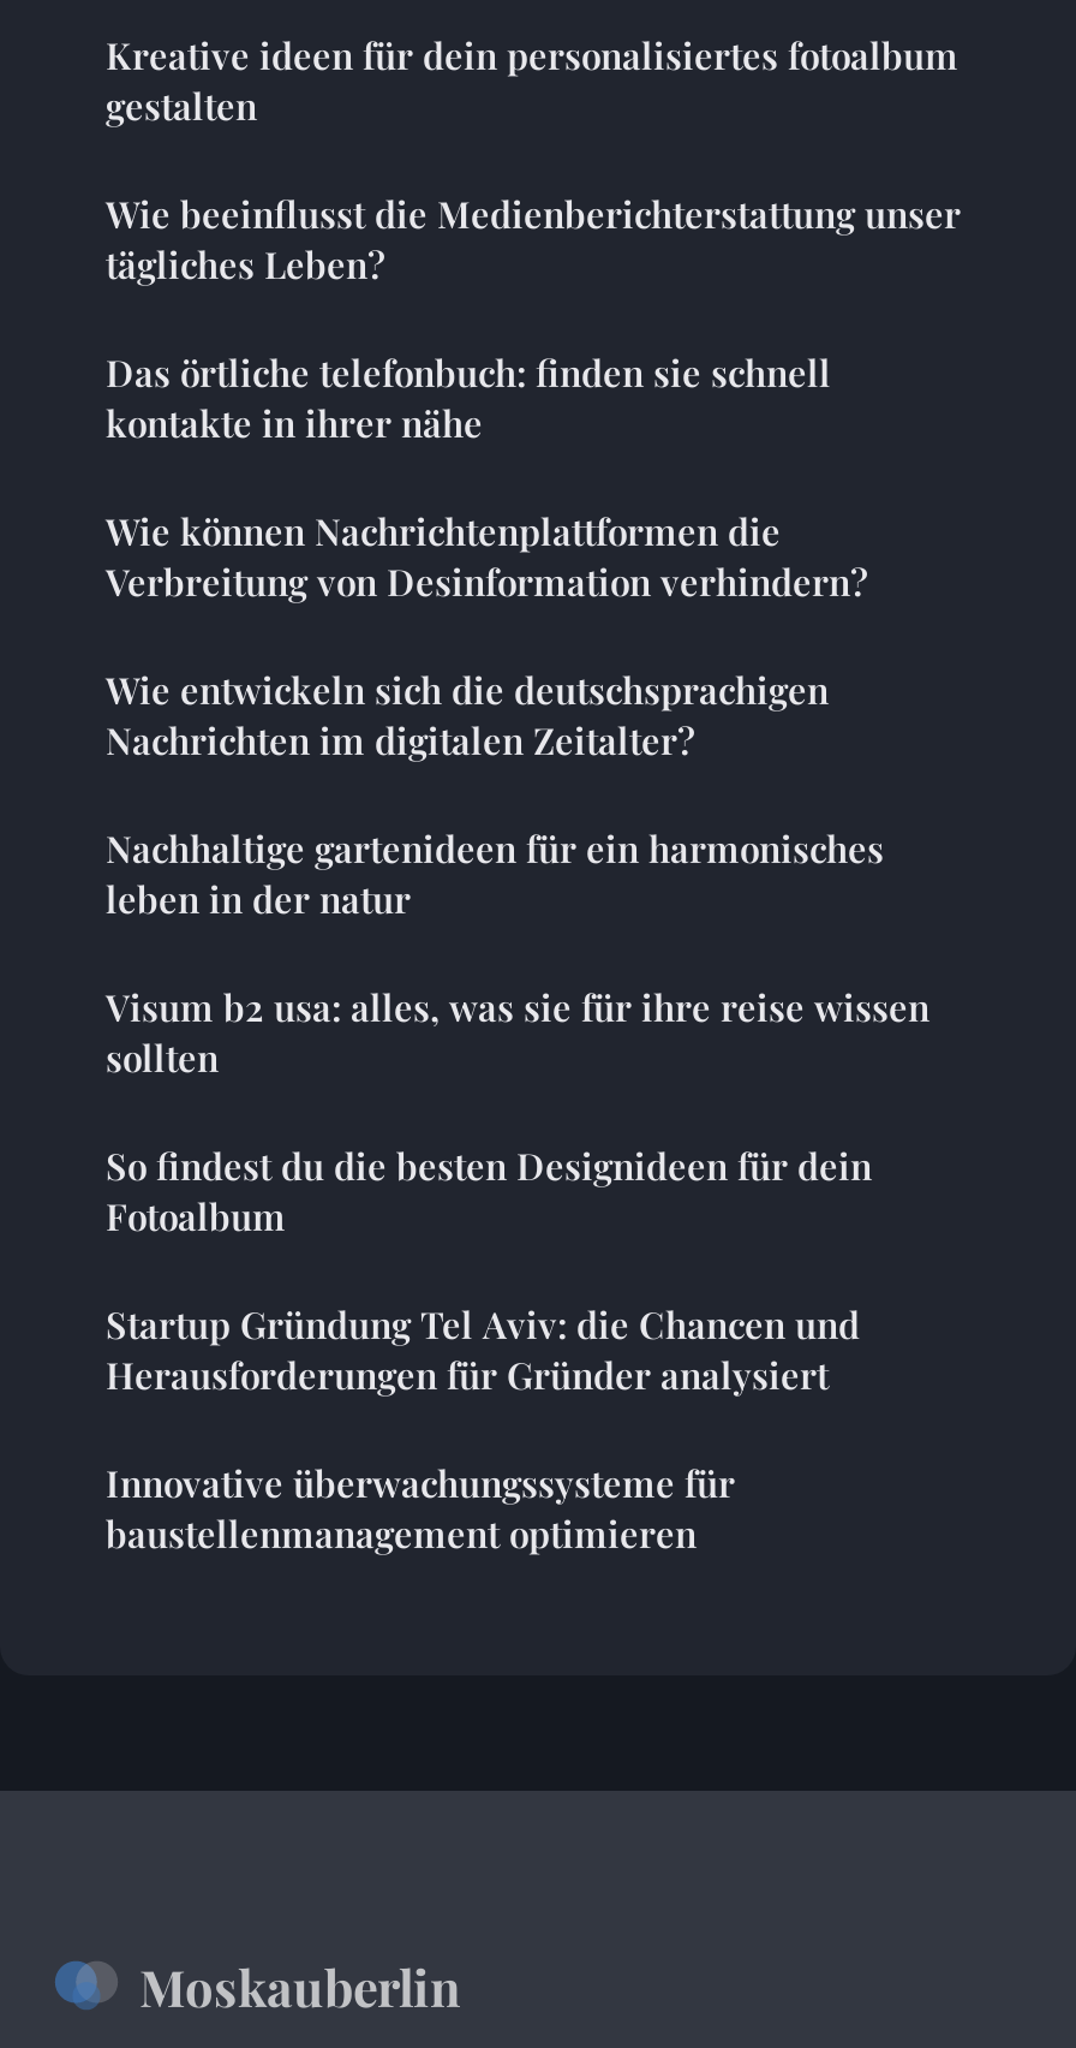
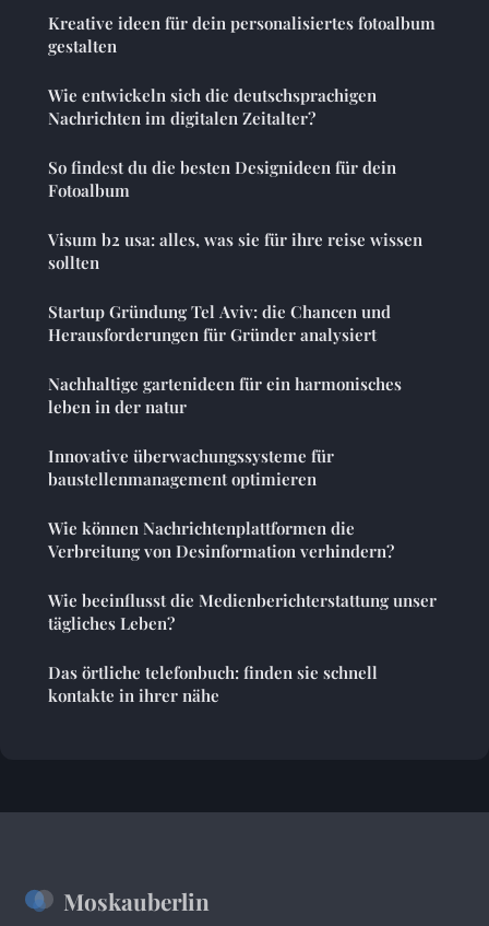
moved [106,189,961,446] -> [48,589,437,706]: Wie beeinflusst die Medienberichterstattung unser | tägliches Leben? | Das örtliche telefonbuch: finden sie schnell | kontakte in ihrer nähe
moved [106,506,929,1557] -> [48,84,422,562]: Wie entwickeln sich die deutschsprachigen | Nachrichten im digitalen Zeitalter? | So findest du die besten Designideen für dein | ... | Wie können Nachrichtenplattformen die | Verbreitung von Desinformation verhindern?

